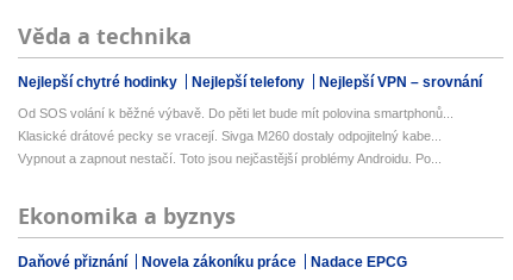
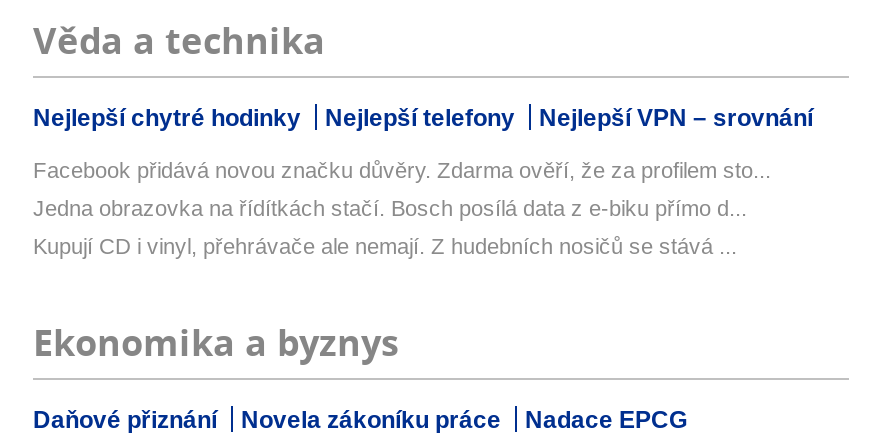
[18,107,453,121] Od SOS volání k běžné výbavě. Do pěti let bude mít polovina smartphonů... -> [33,159,771,183] Facebook přidává novou značku důvěry. Zdarma ověří, že za profilem sto...
[18,129,442,143] Klasické drátové pecky se vracejí. Sivga M260 dostaly odpojitelný kabe... -> [33,197,747,221] Jedna obrazovka na řídítkách stačí. Bosch posílá data z e-biku přímo d...
[18,152,442,166] Vypnout a zapnout nestačí. Toto jsou nejčastější problémy Androidu. Po... -> [33,235,737,259] Kupují CD i vinyl, přehrávače ale nemají. Z hudebních nosičů se stává ...

